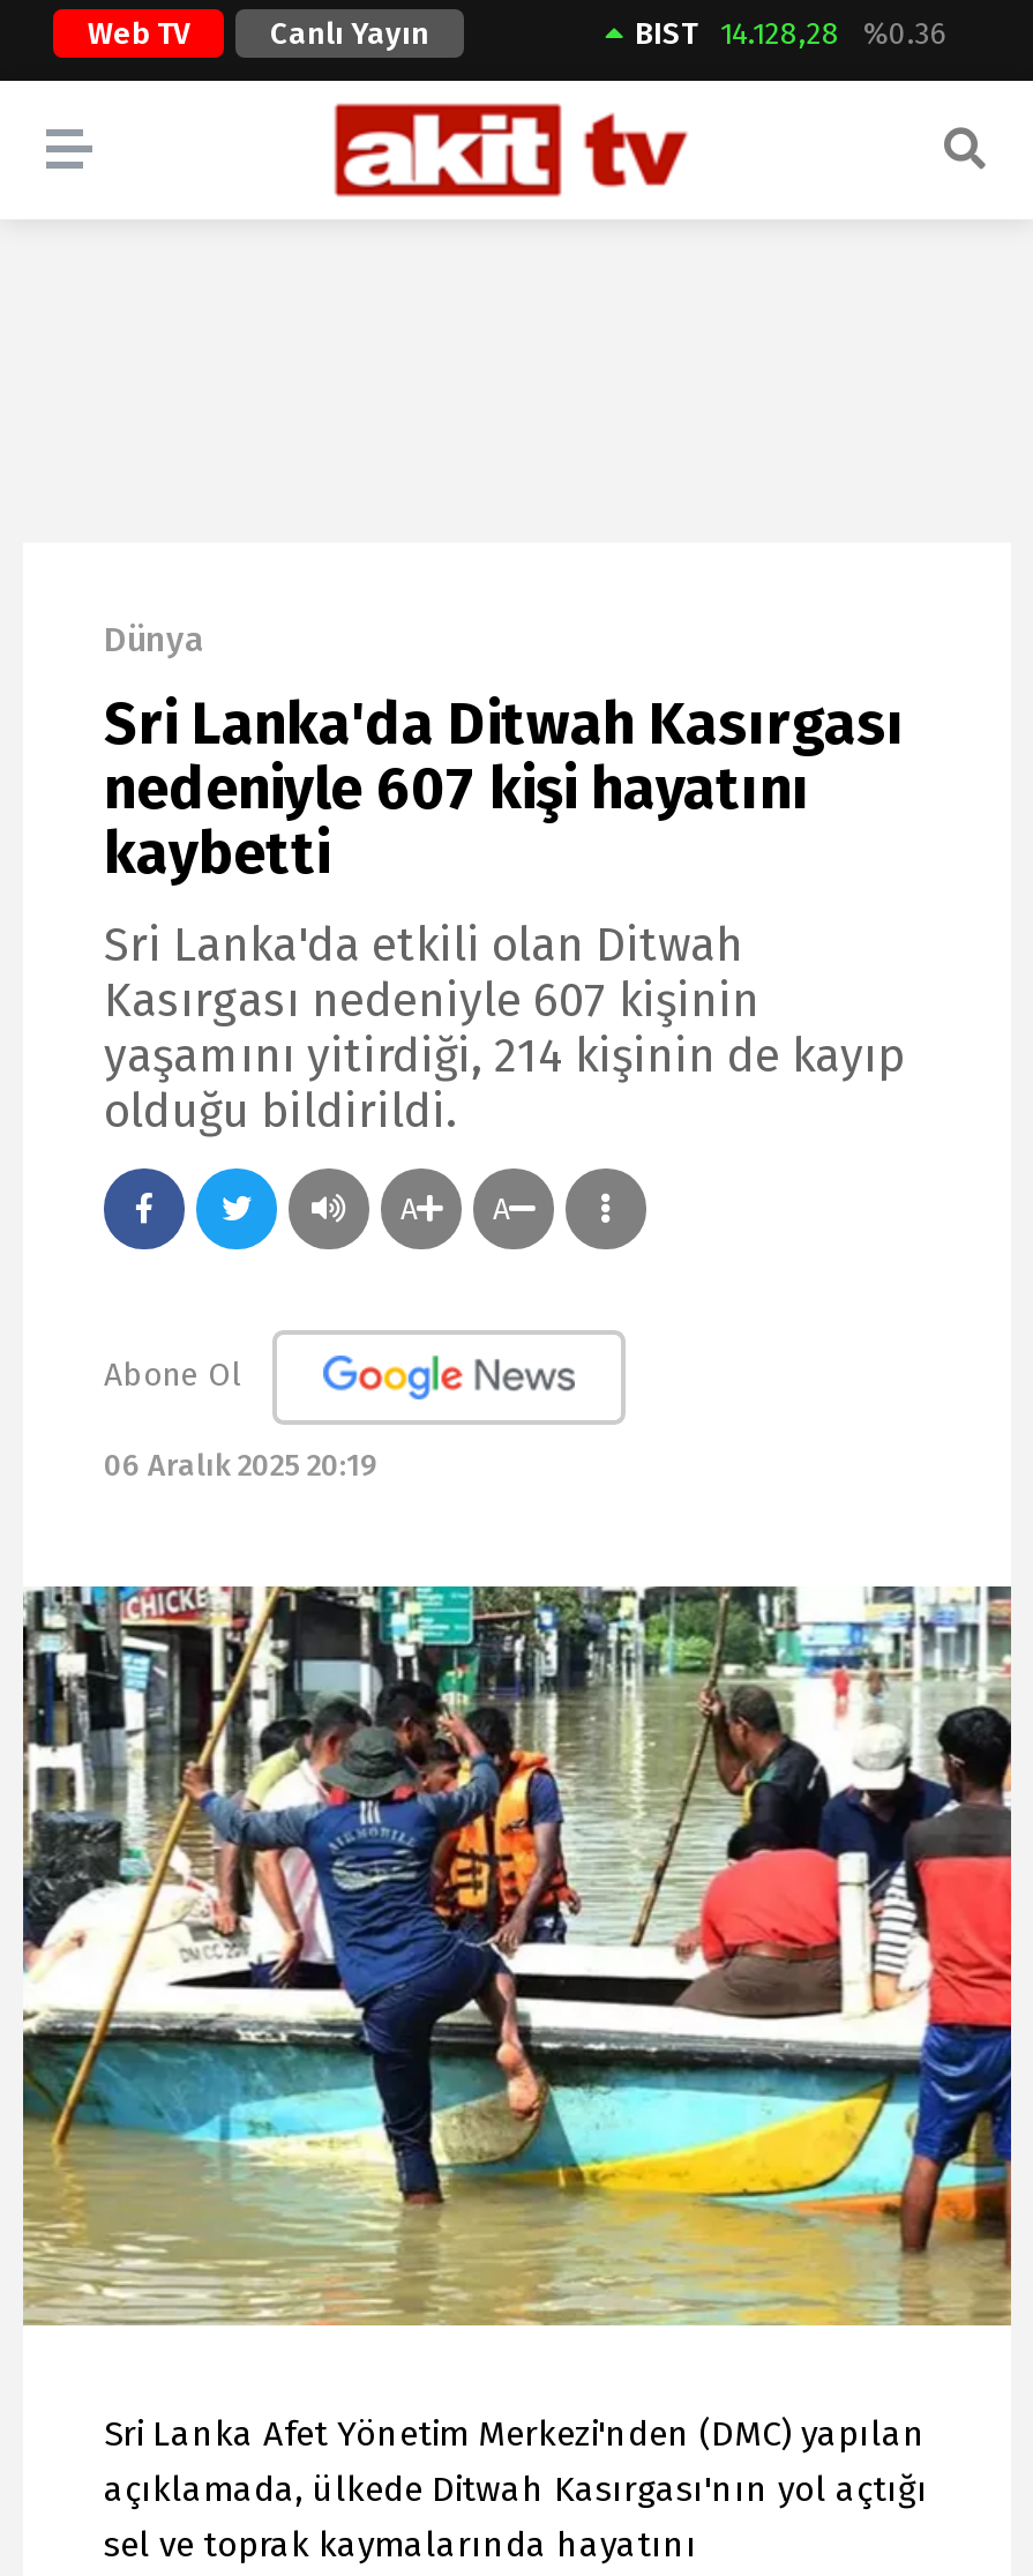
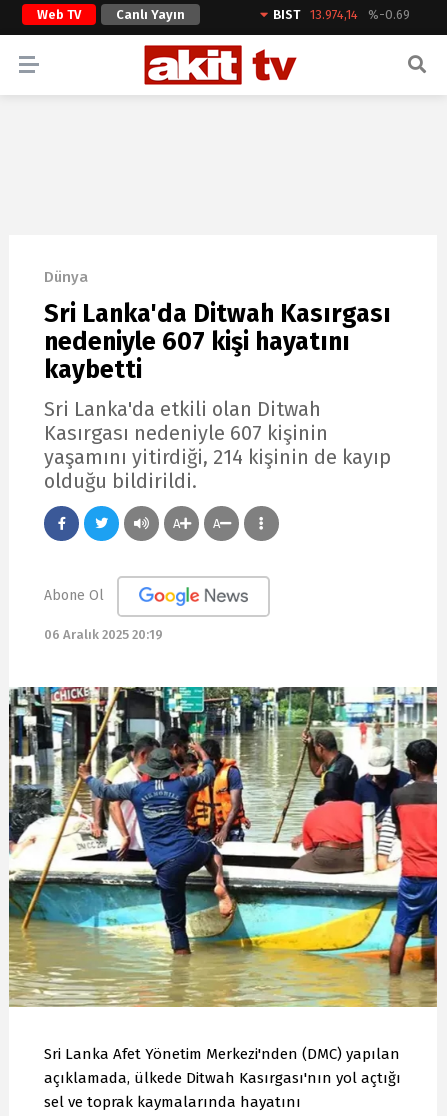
[720,16,840,51] 14.128,28 -> [310,7,358,22] 13.974,14
[863,16,946,51] %0.36 -> [368,7,410,22] %-0.69

